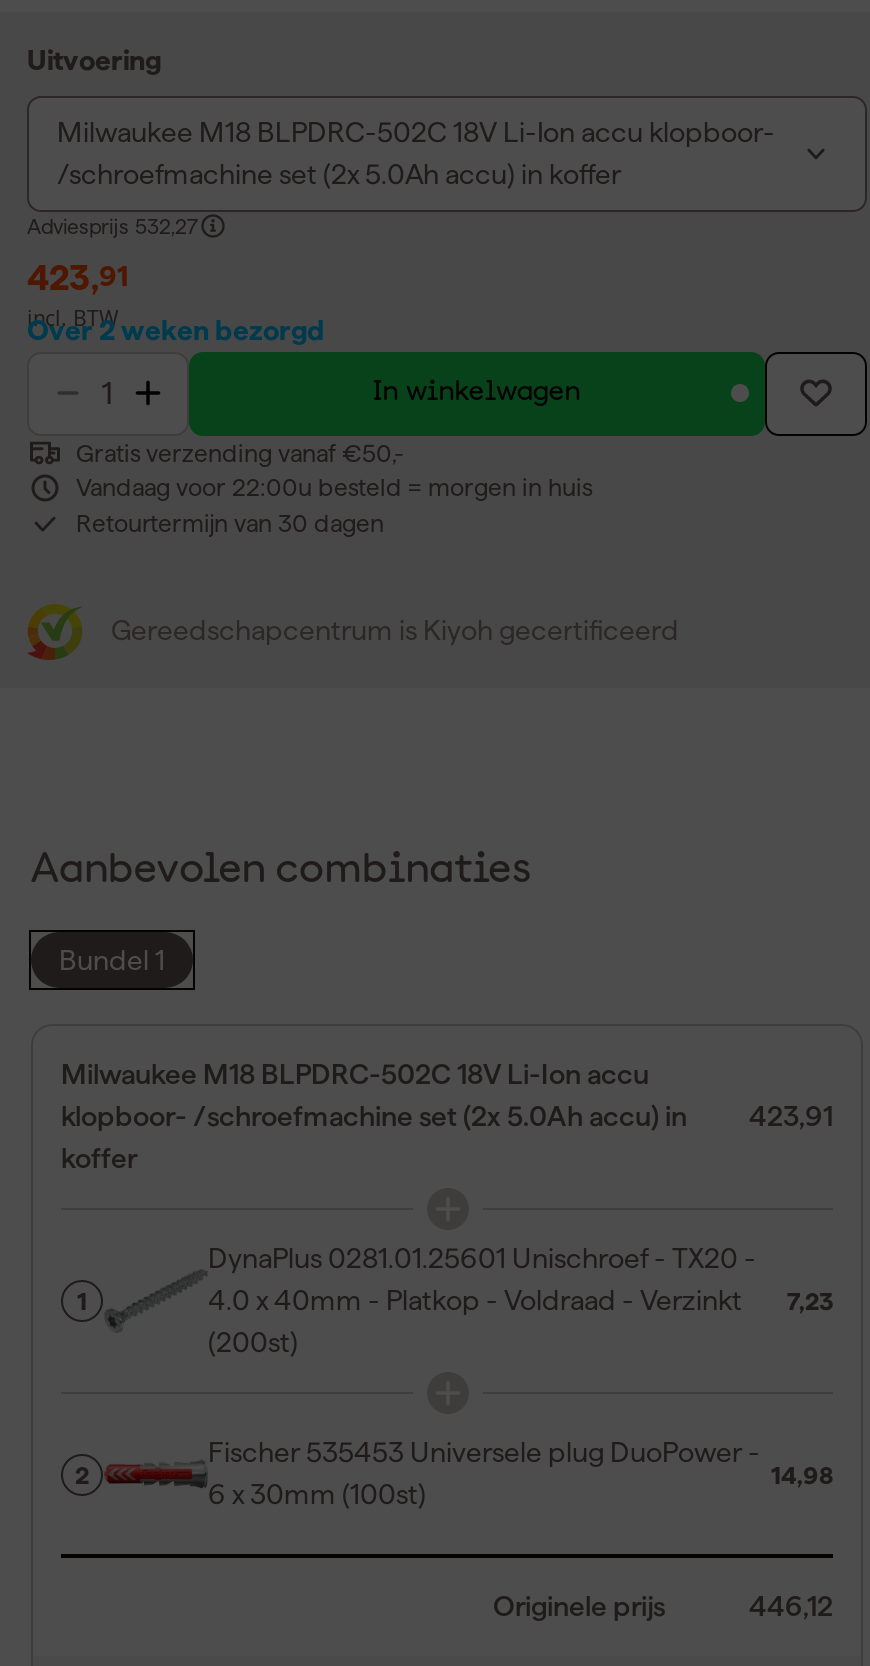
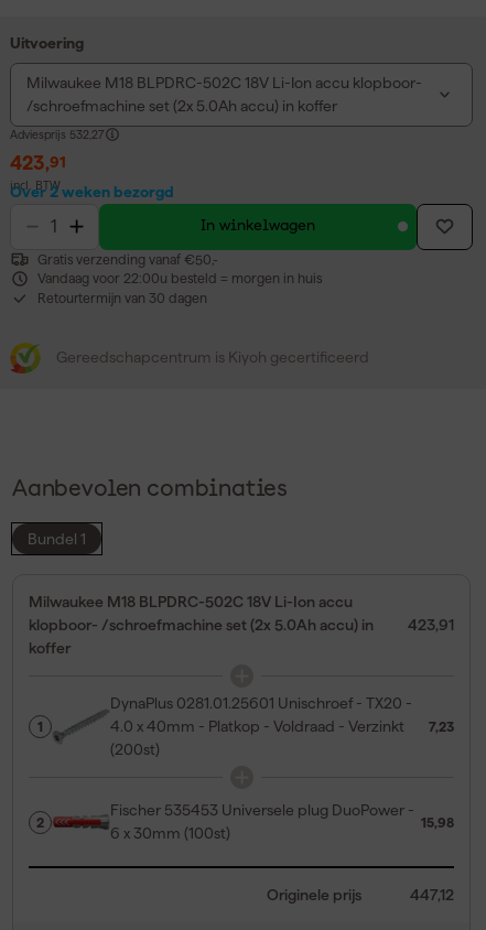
[771,1461,833,1487] 14,98 -> [421,815,454,829] 15,98
[749,1591,833,1623] 446,12 -> [410,886,454,904] 447,12

